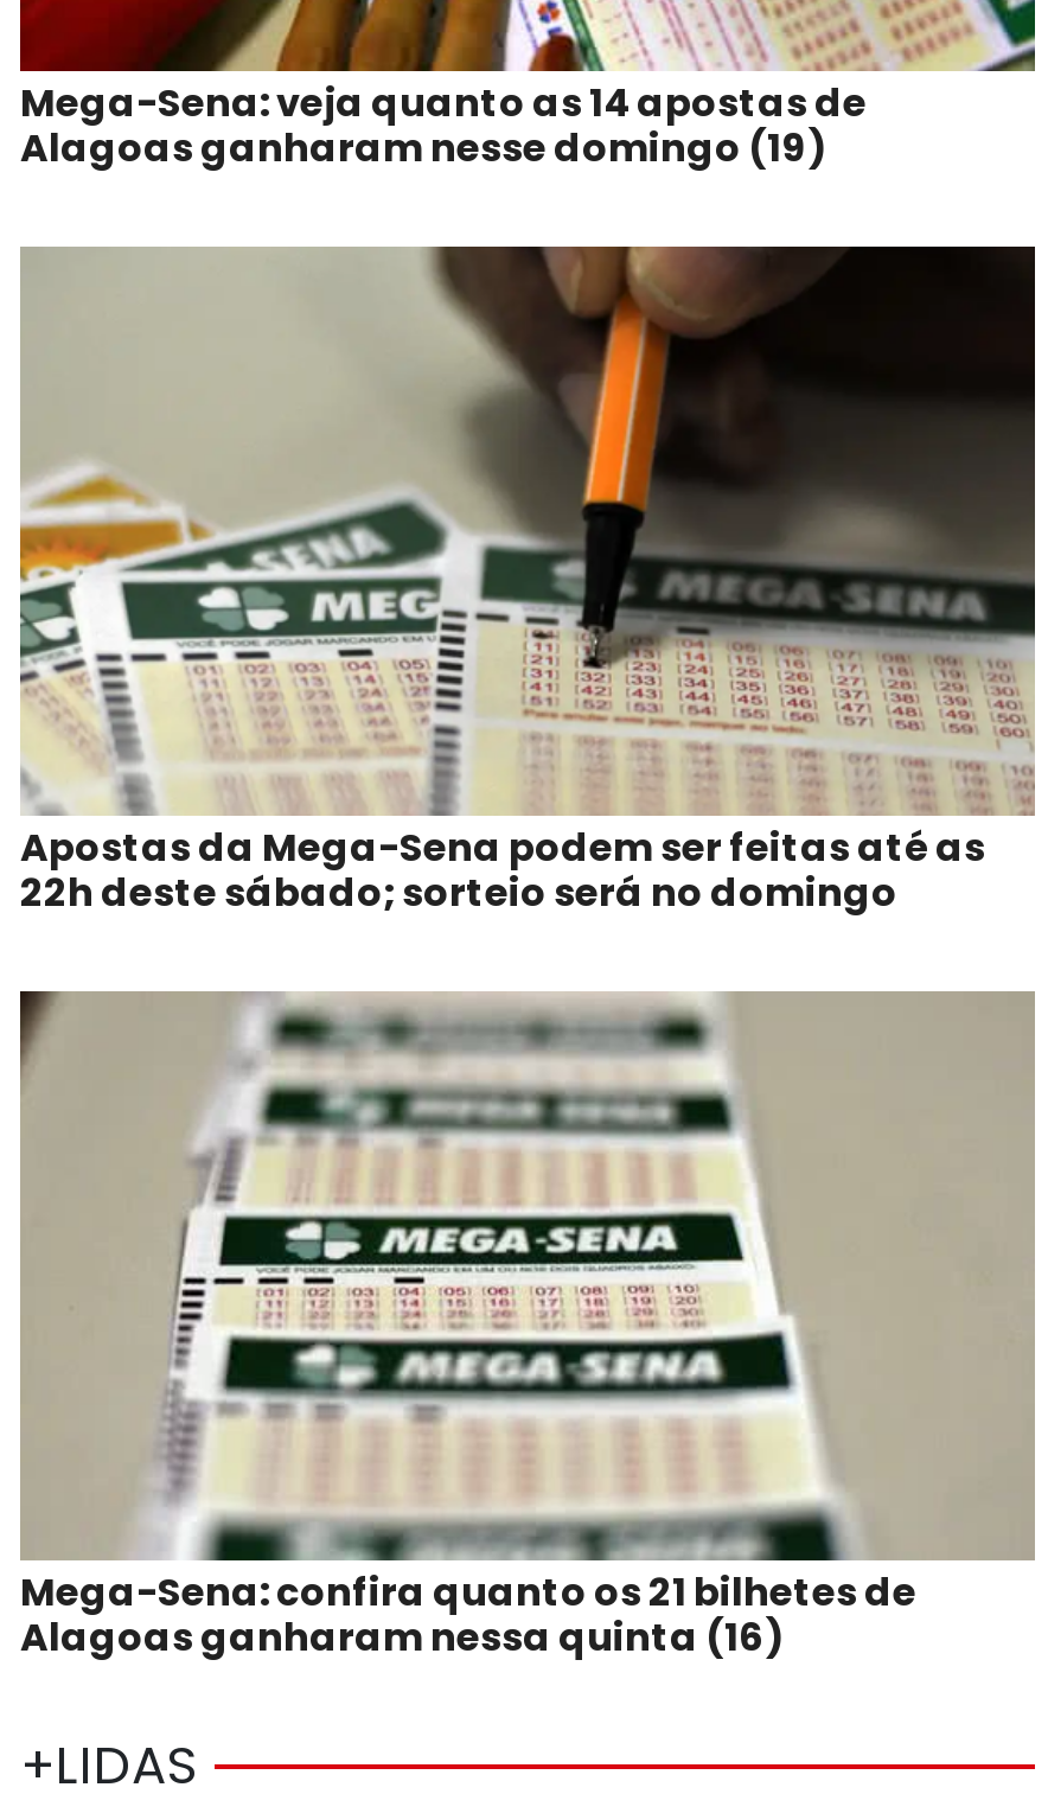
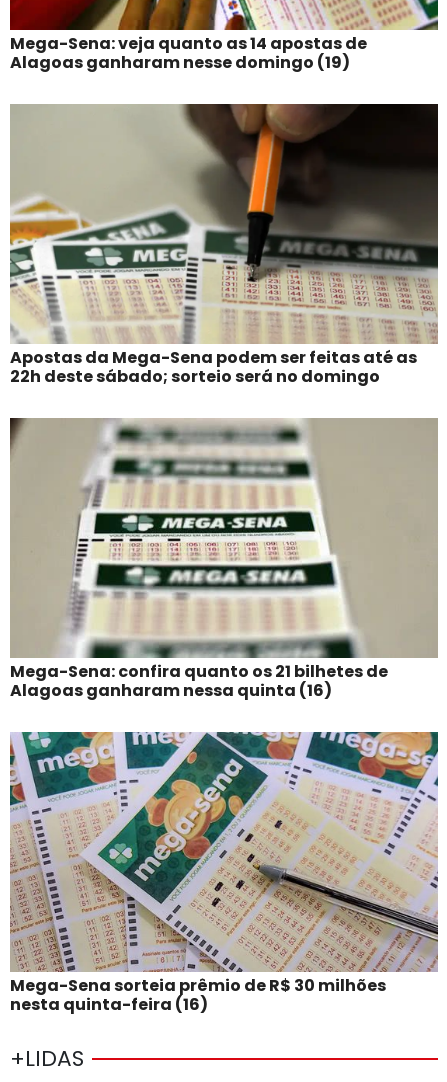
none -> [10,731,438,1016] [image] | Mega-Sena sorteia prêmio de R$ 30 milhões | nesta quinta-feira (16)

